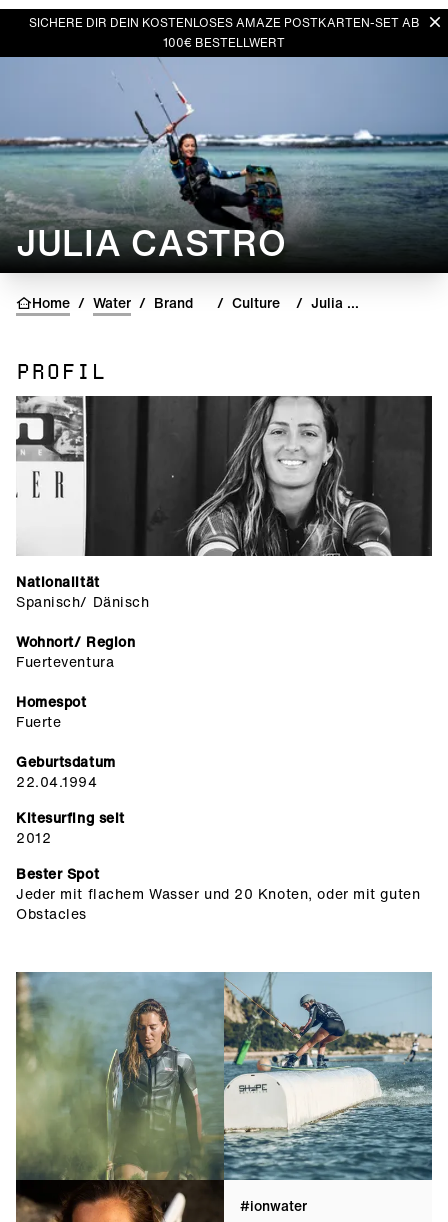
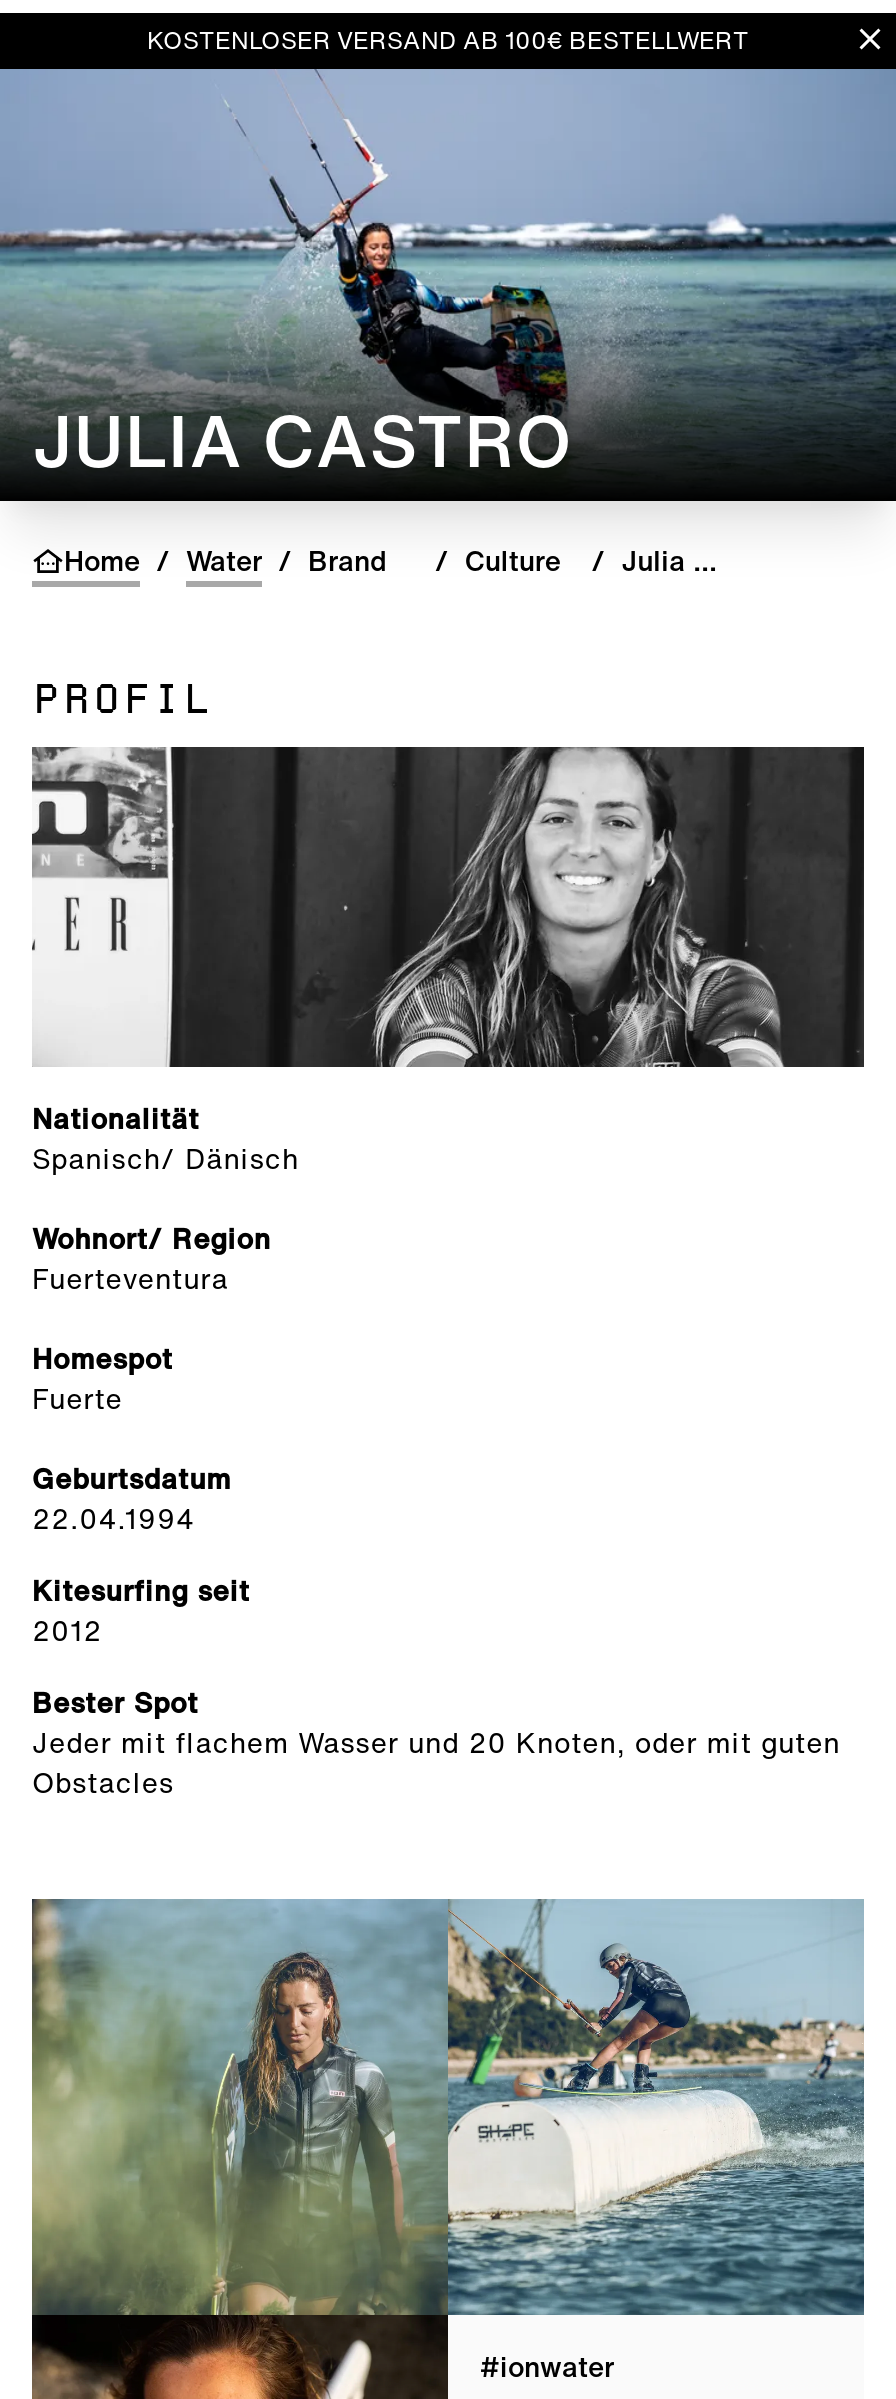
[28,14,419,51] SICHERE DIR DEIN KOSTENLOSES AMAZE POSTKARTEN-SET AB | 100€ BESTELLWERT -> [147,23,749,57] KOSTENLOSER VERSAND AB 100€ BESTELLWERT

